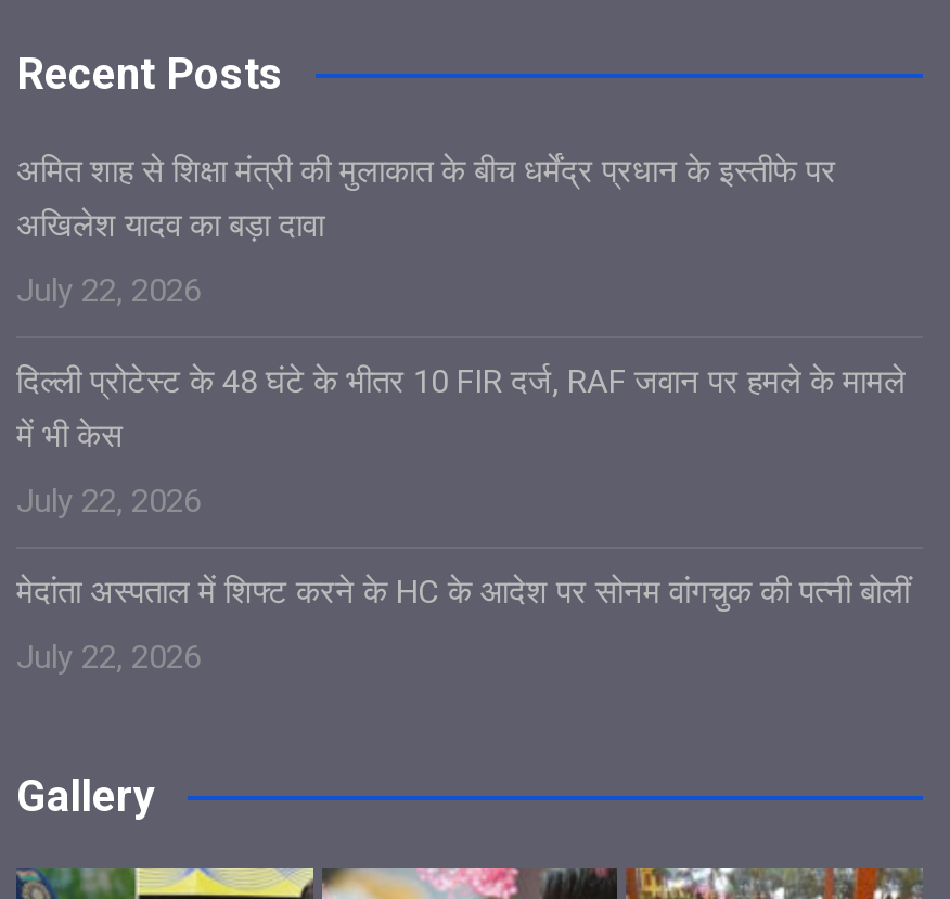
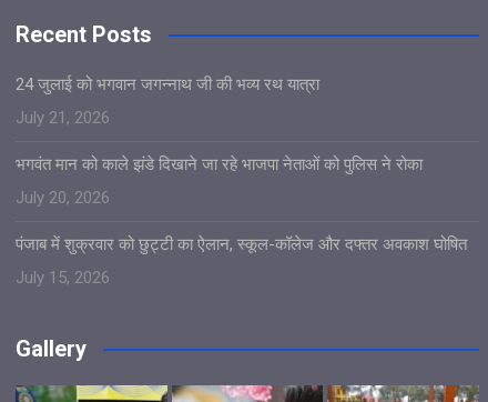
[16,151,836,244] अमित शाह से शिक्षा मंत्री की मुलाकात के बीच धर्मेंद्र प्रधान के इस्तीफे पर | अखिलेश यादव का बड़ा दावा -> [16,74,319,94] 24 जुलाई को भगवान जगन्नाथ जी की भव्य रथ यात्रा
[16,270,201,309] July 22, 2026 -> [16,108,110,128] July 21, 2026
[16,361,906,454] दिल्ली प्रोटेस्ट के 48 घंटे के भीतर 10 FIR दर्ज, RAF जवान पर हमले के मामले | में भी केस -> [16,154,423,174] भगवंत मान को काले झंडे दिखाने जा रहे भाजपा नेताओं को पुलिस ने रोका
[16,480,201,519] July 22, 2026 -> [16,188,110,208] July 20, 2026
[16,571,910,610] मेदांता अस्पताल में शिफ्ट करने के HC के आदेश पर सोनम वांगचुक की पत्नी बोलीं -> [16,234,467,254] पंजाब में शुक्रवार को छुट्टी का ऐलान, स्कूल-कॉलेज और दफ्तर अवकाश घोषित
[16,636,201,675] July 22, 2026 -> [16,268,110,288] July 15, 2026

